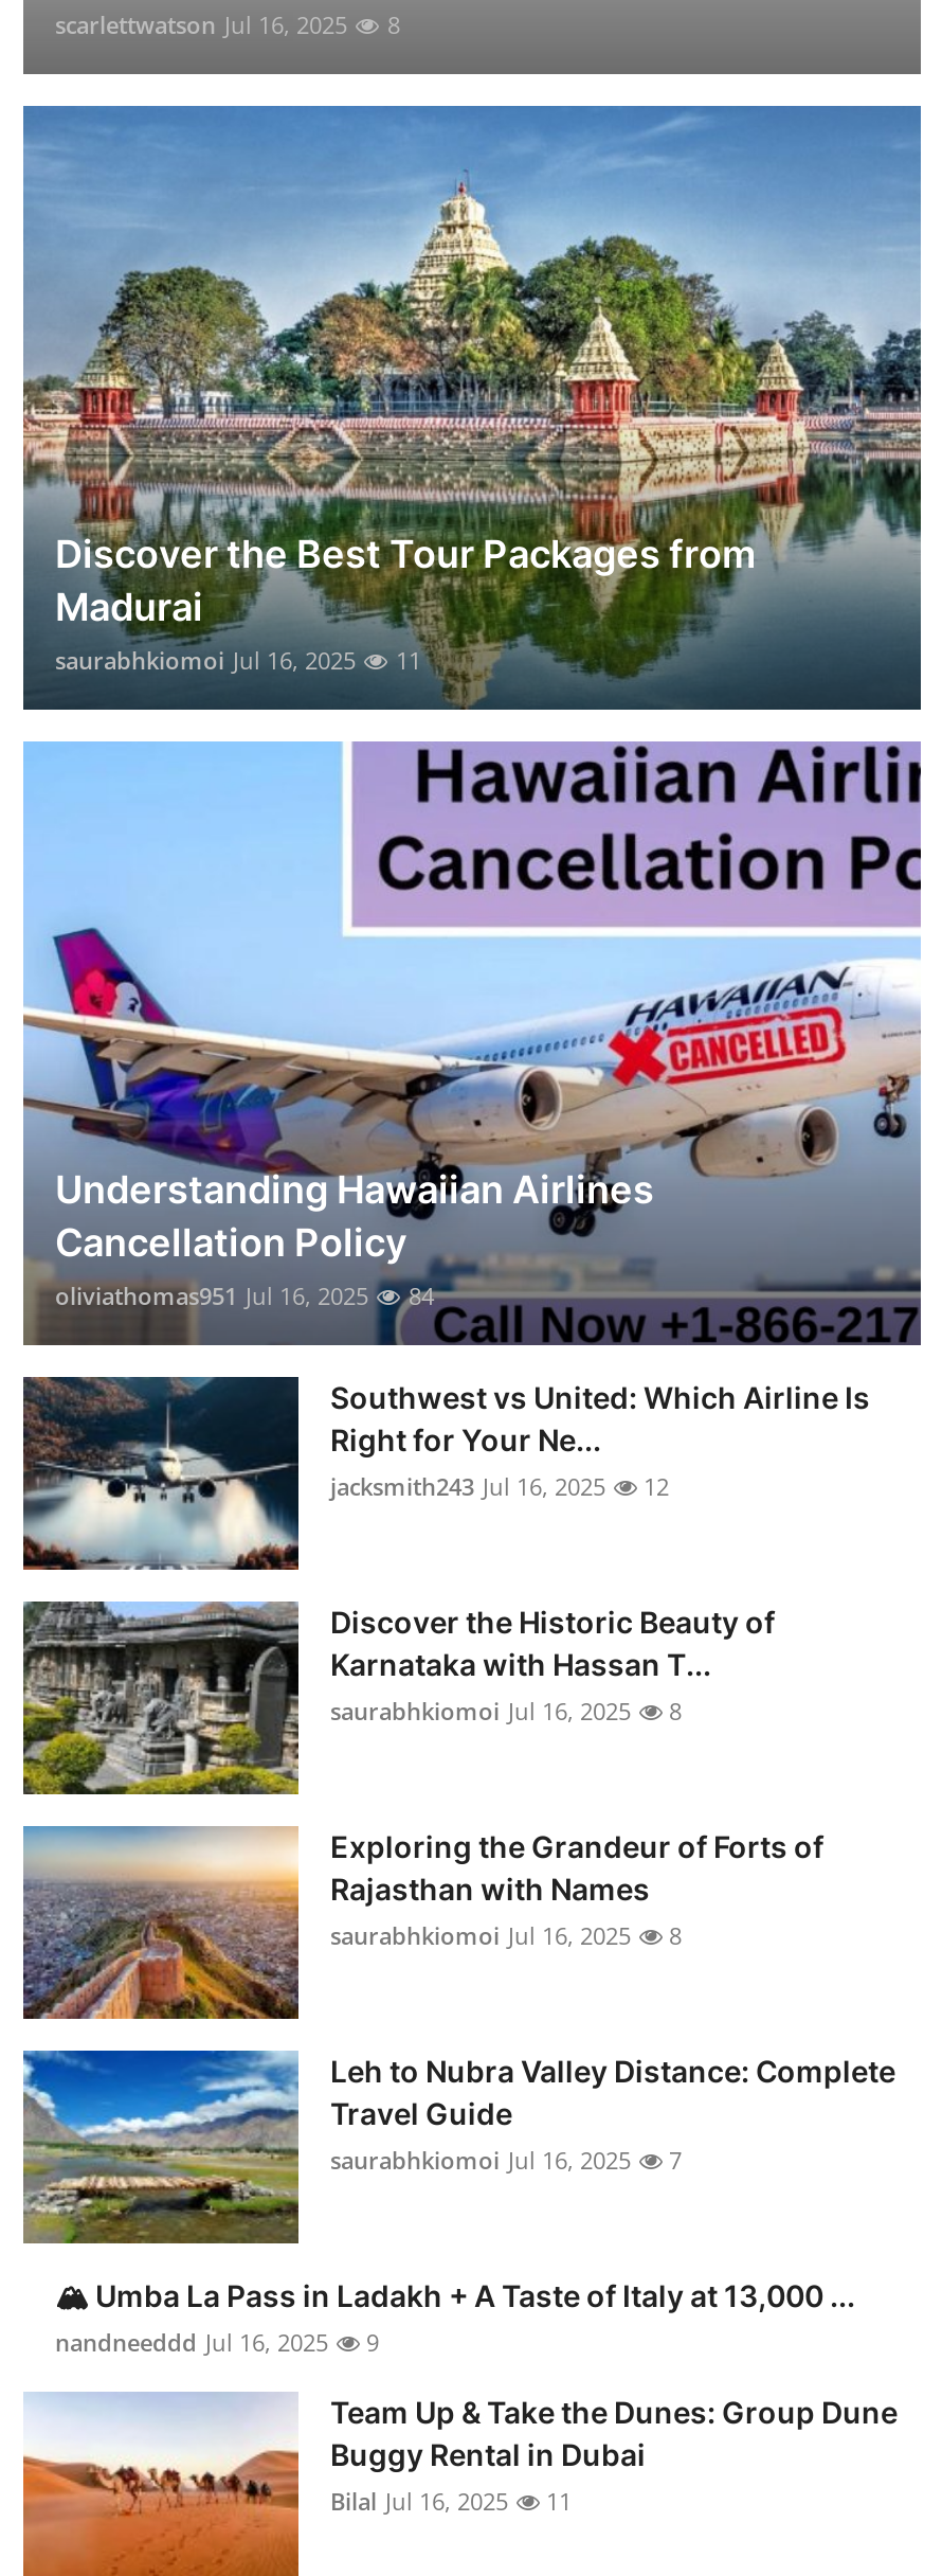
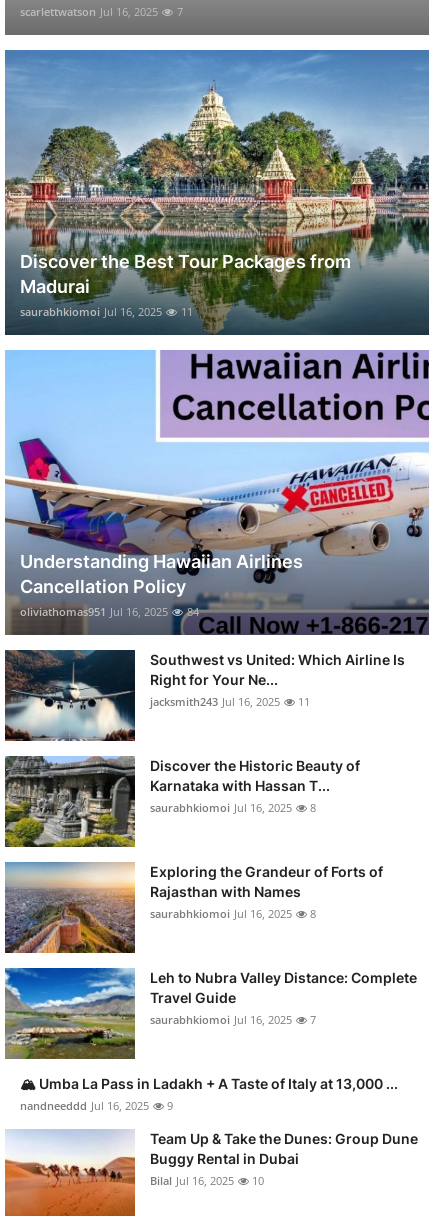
[55,8,400,40] scarlettwatson Jul 16, 2025 8 -> [20,4,183,19] scarlettwatson Jul 16, 2025 7
[330,1470,669,1502] jacksmith243 Jul 16, 2025 12 -> [150,694,310,709] jacksmith243 Jul 16, 2025 11
[330,2484,572,2516] Bilal Jul 16, 2025 11 -> [150,1173,264,1188] Bilal Jul 16, 2025 10

